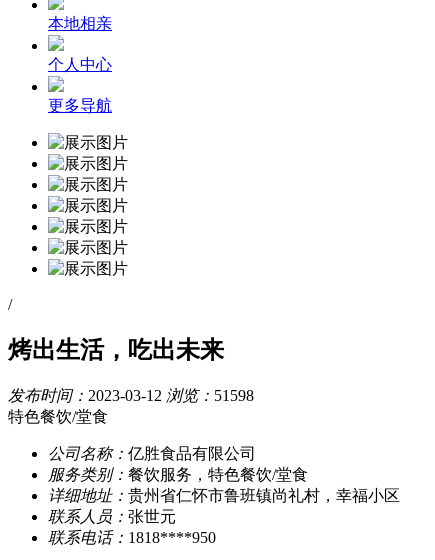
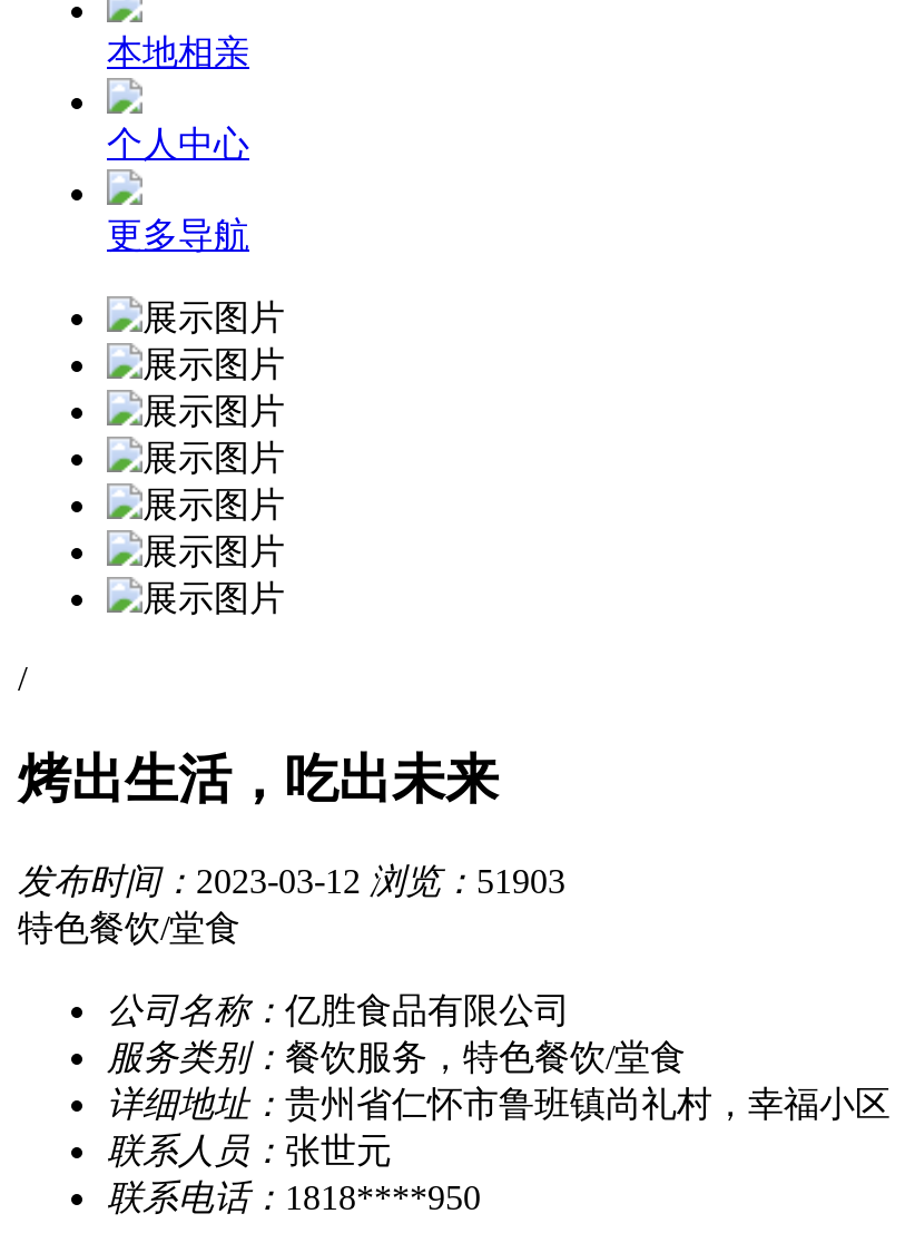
[8,387,254,404] 发布时间：2023-03-12 浏览：51598 -> [18,862,565,900] 发布时间：2023-03-12 浏览：51903

